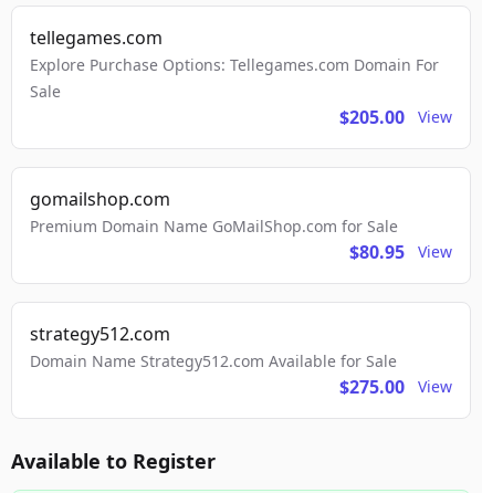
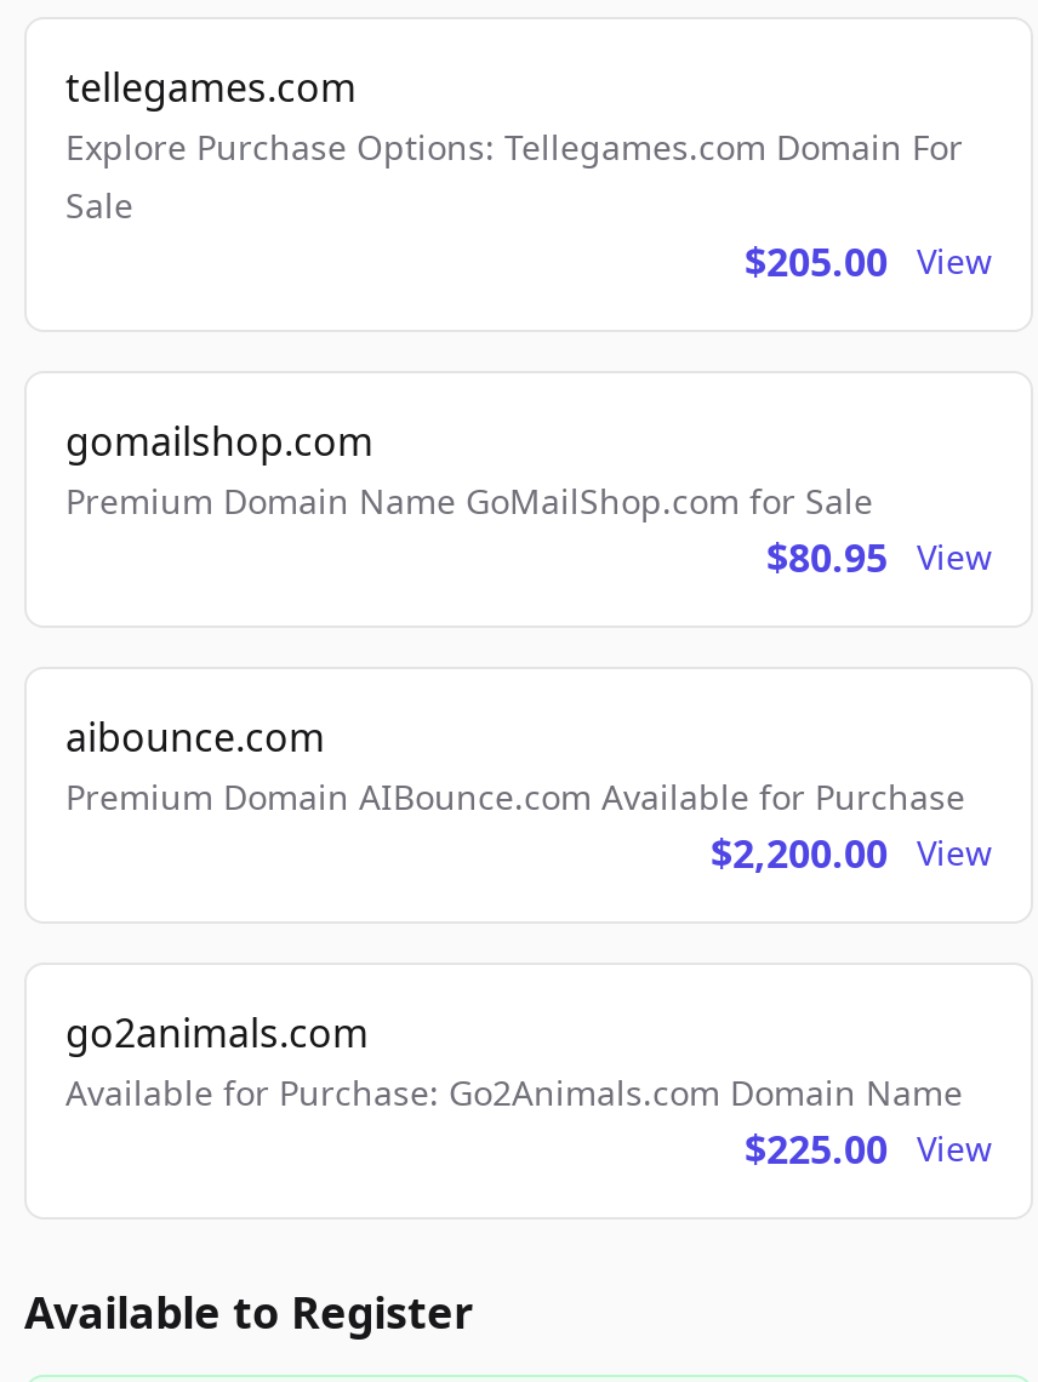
[30,322,405,399] strategy512.com | Domain Name Strategy512.com Available for Sale | $275.00 -> [65,711,992,1177] aibounce.com | Premium Domain AIBounce.com Available for Purchase | $2,200.00 | View | go2animals.com | Available for Purchase: Go2Animals.com Domain Name | $225.00

